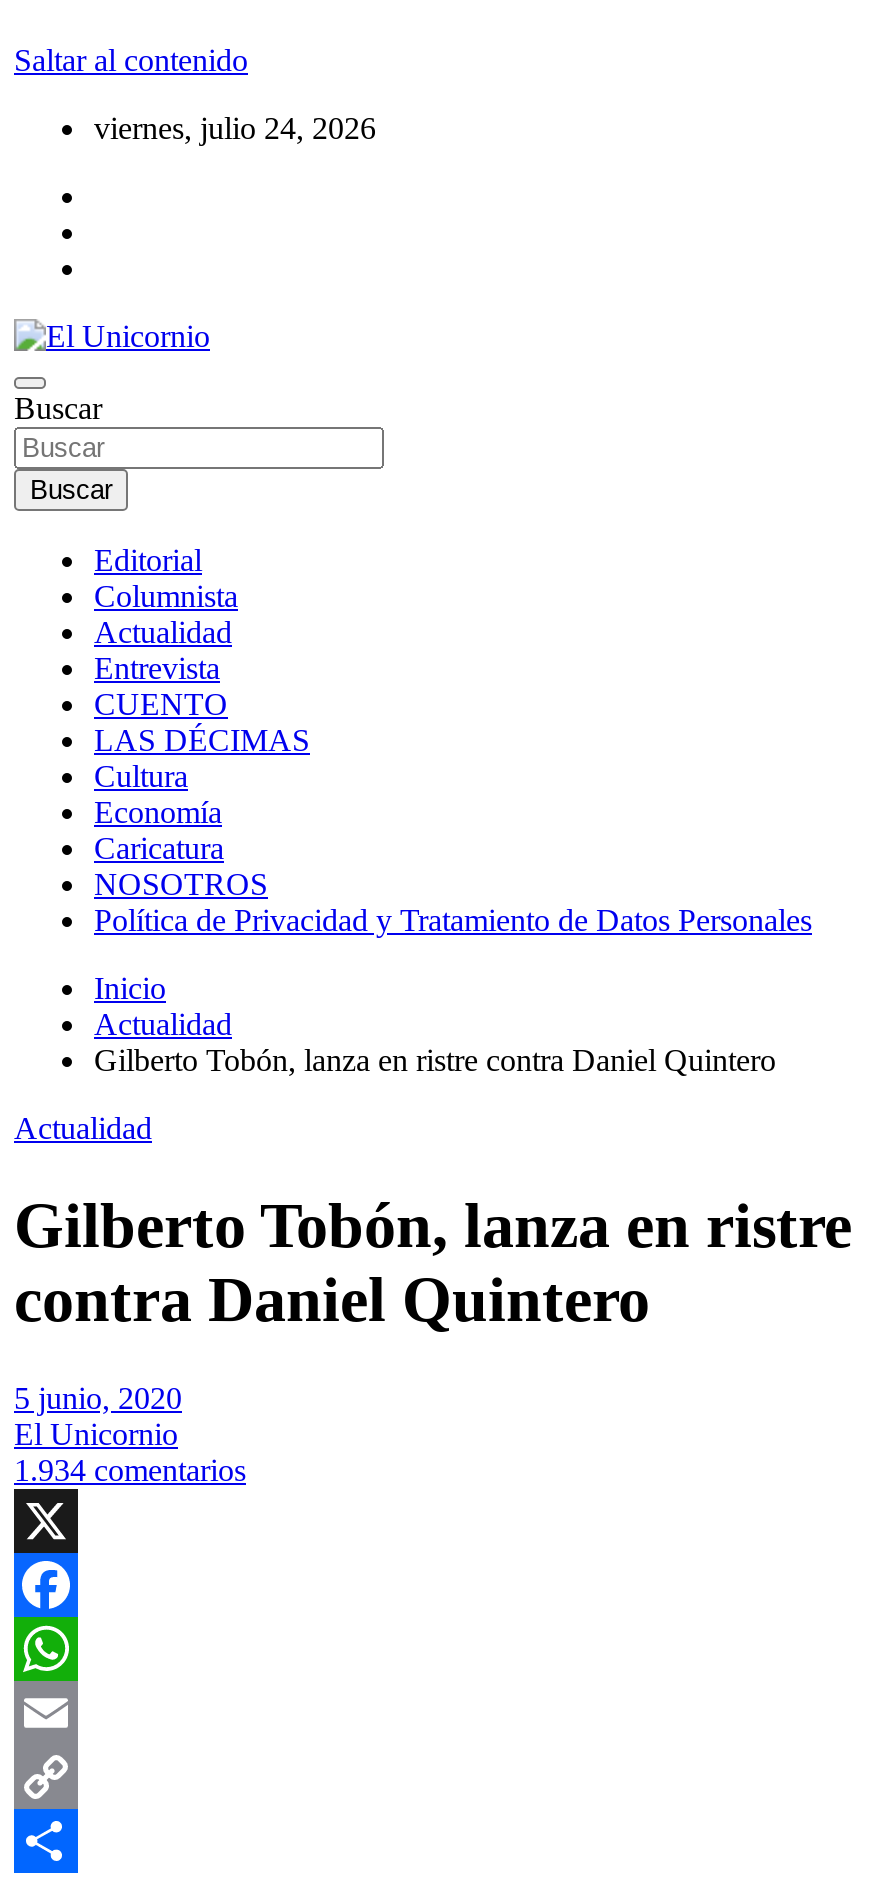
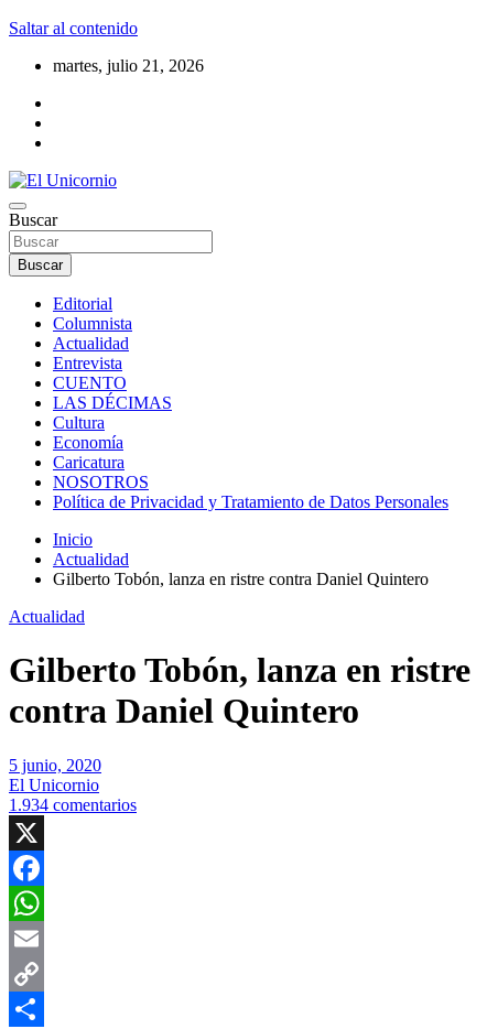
[94,111,376,145] viernes, julio 24, 2026 -> [53,56,204,75] martes, julio 21, 2026

